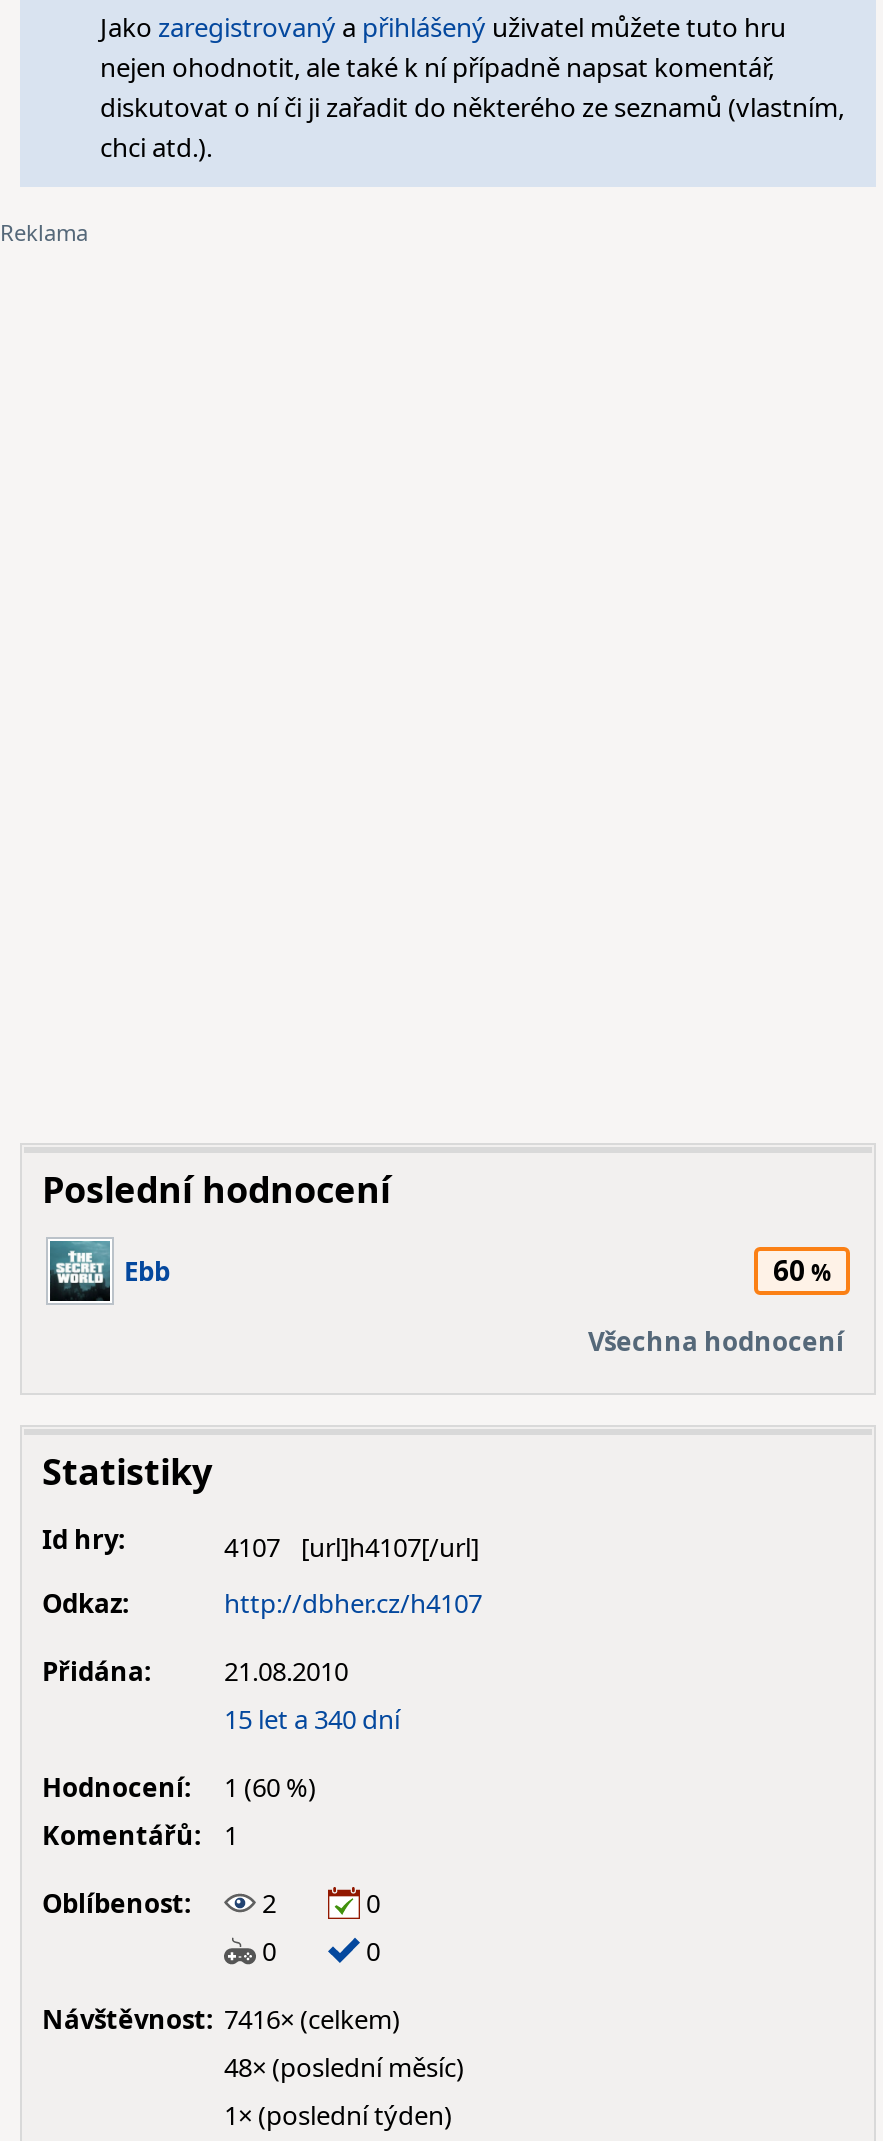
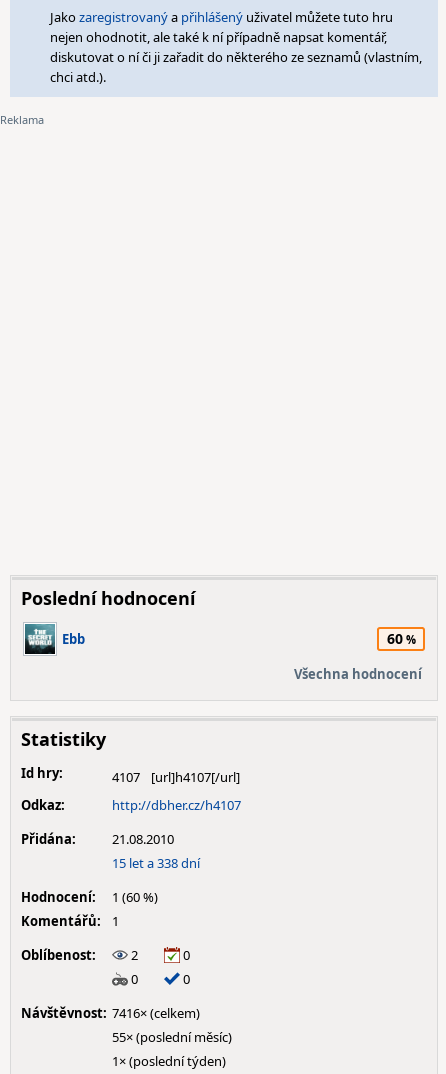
[224,1701,400,1737] 15 let a 340 dní -> [112,854,200,872] 15 let a 338 dní
[224,2049,464,2085] 48× (poslední měsíc) -> [112,1028,232,1046] 55× (poslední měsíc)

